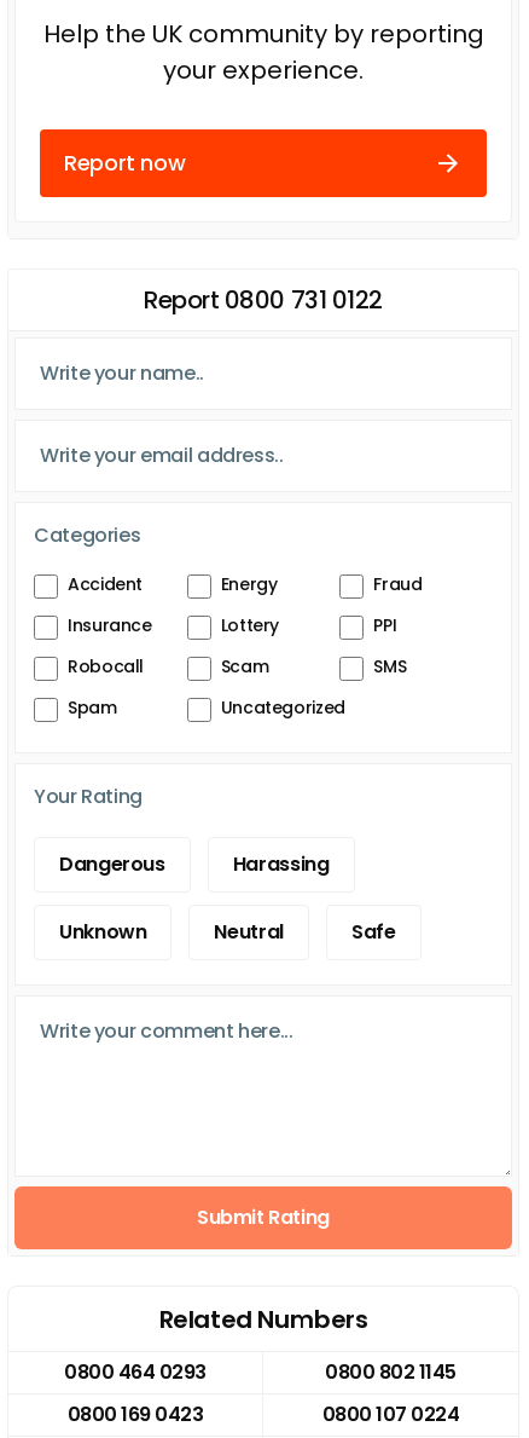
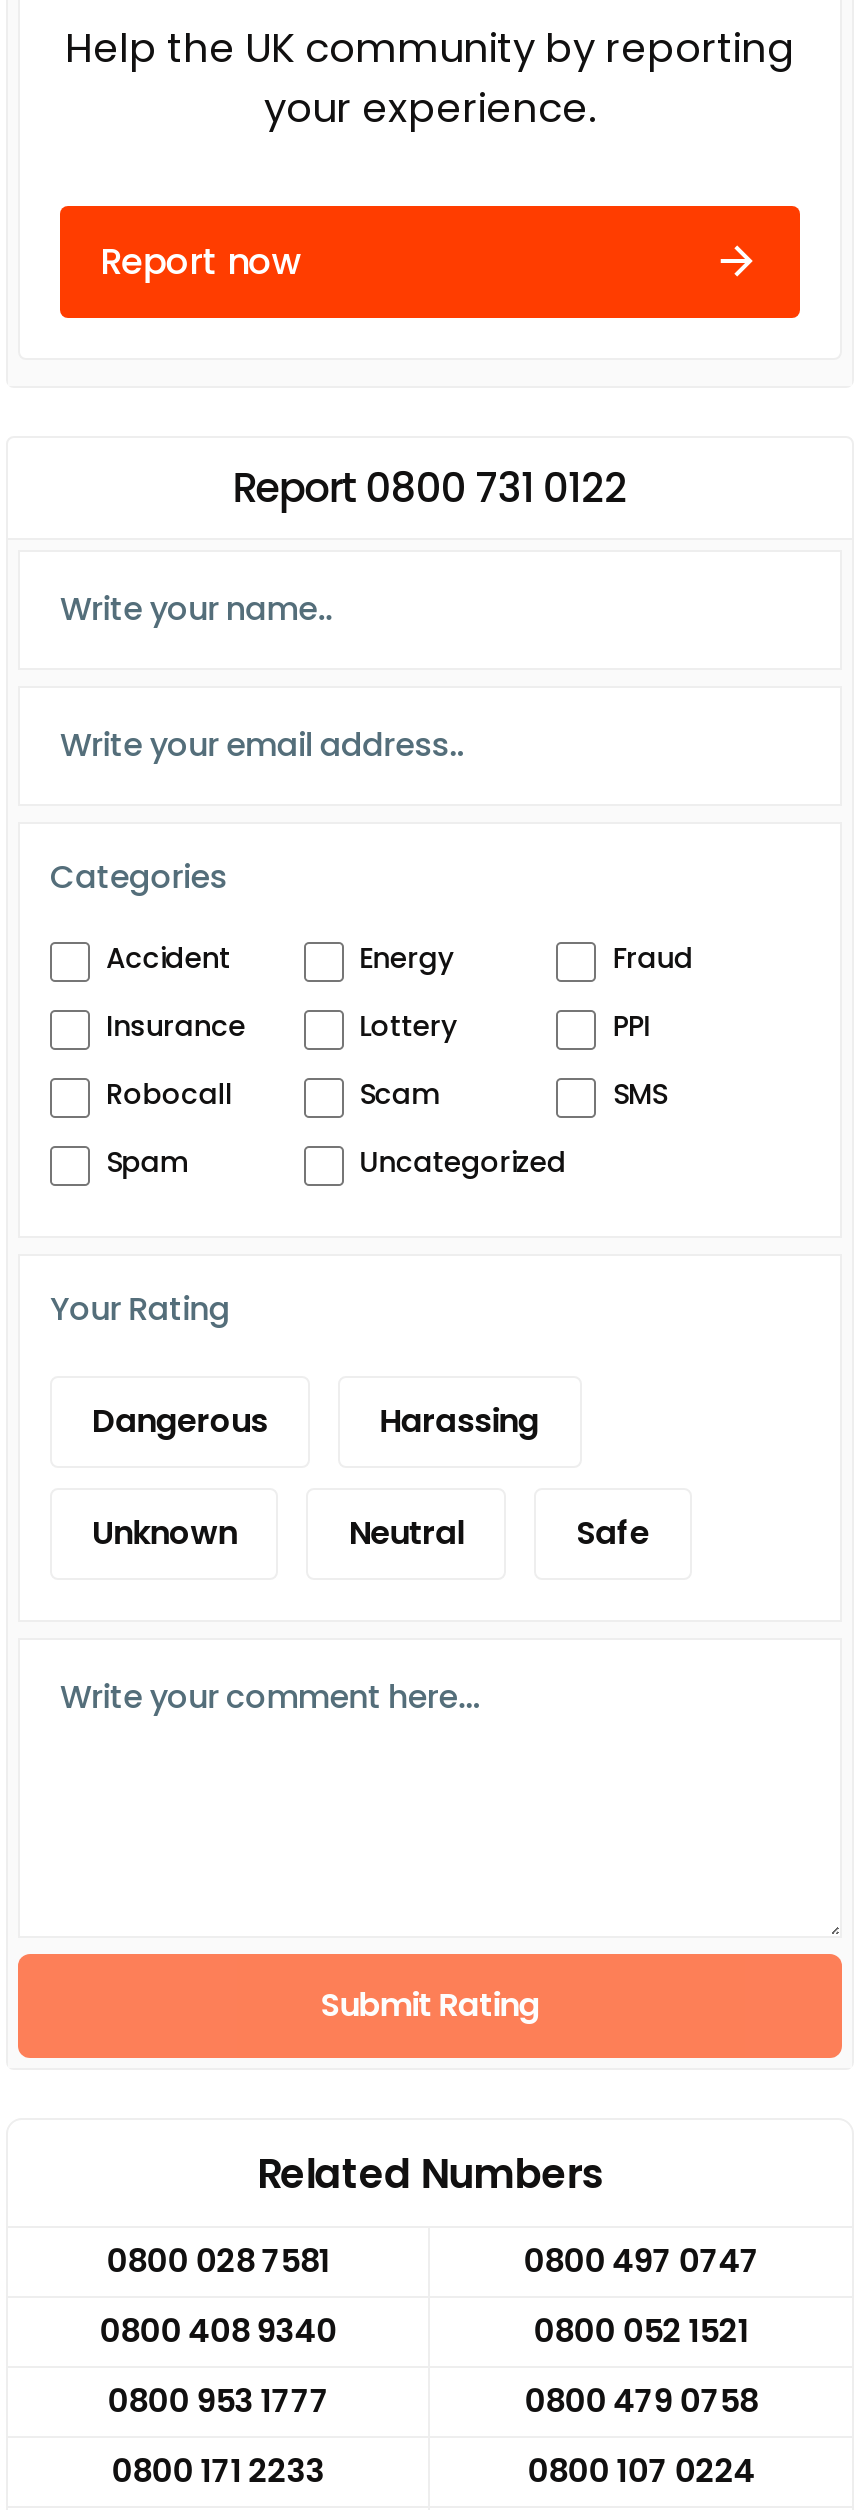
[64,1358,456,1428] 0800 464 0293 | 0800 802 1145 | 0800 169 0423 -> [99,2237,759,2493] 0800 028 7581 | 0800 497 0747 | 0800 408 9340 | 0800 052 1521 | 0800 953 1777 | 0800 479 0758 | 0800 171 2233

